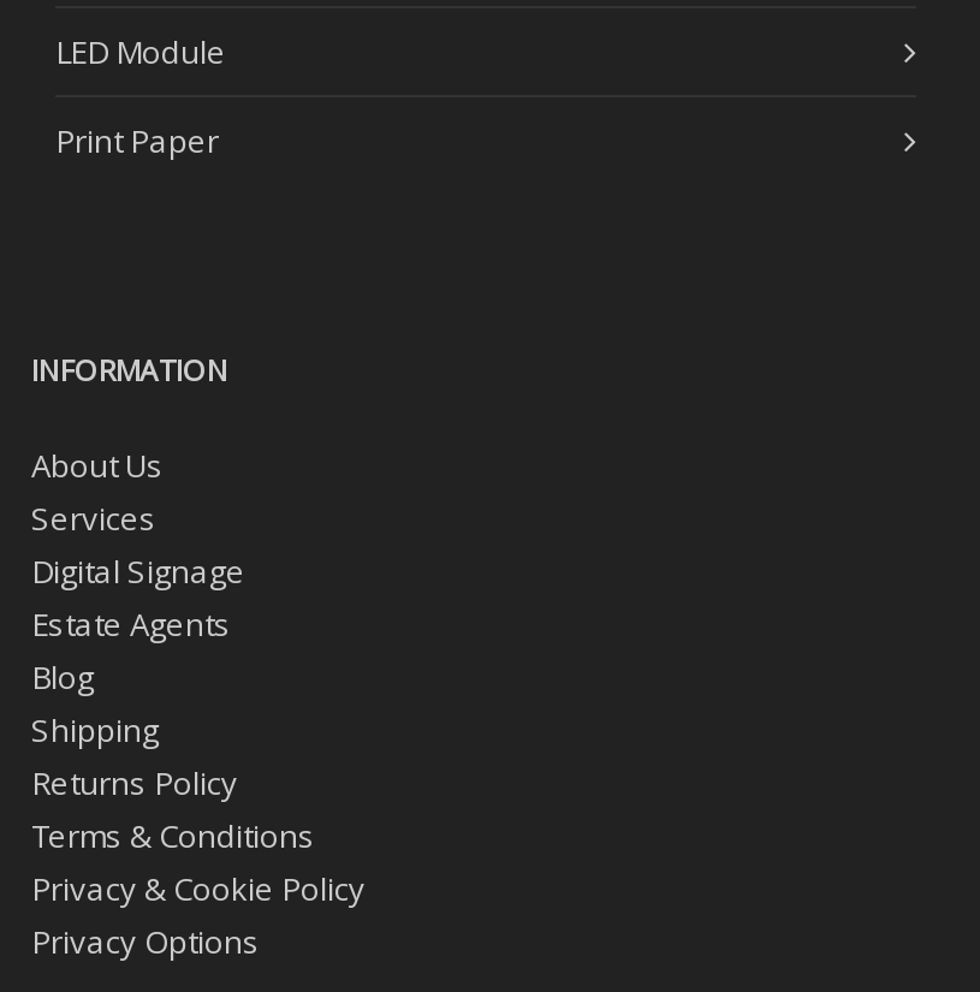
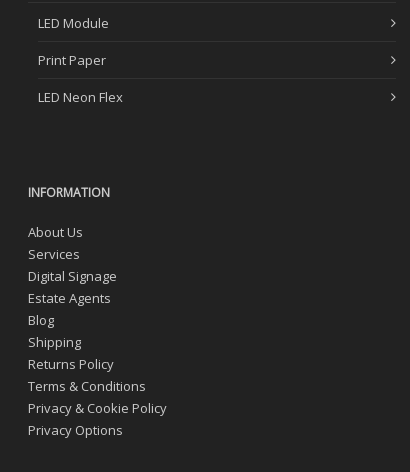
none -> [38,88,123,106] LED Neon Flex

